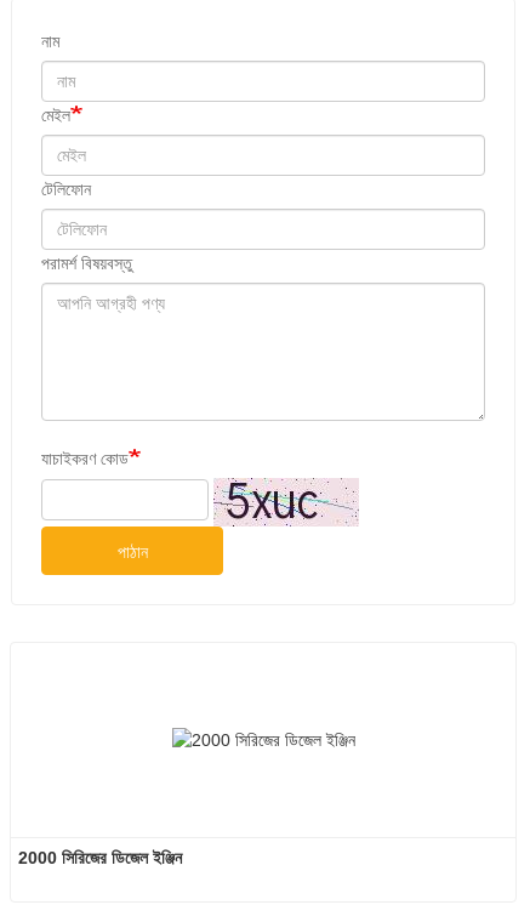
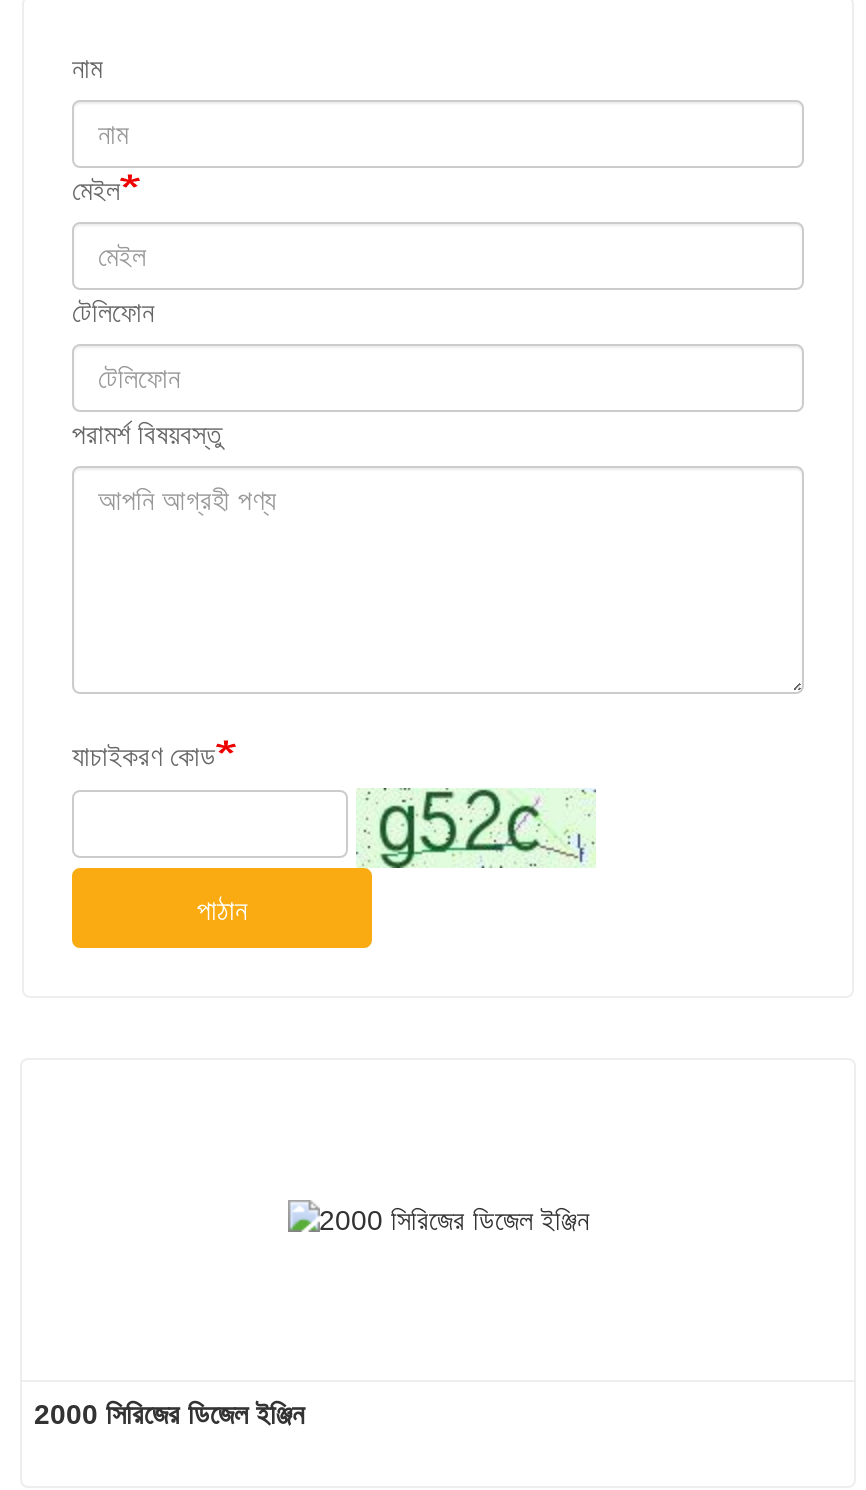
[213,478,359,527] [image] -> [358,788,596,870] [image]

